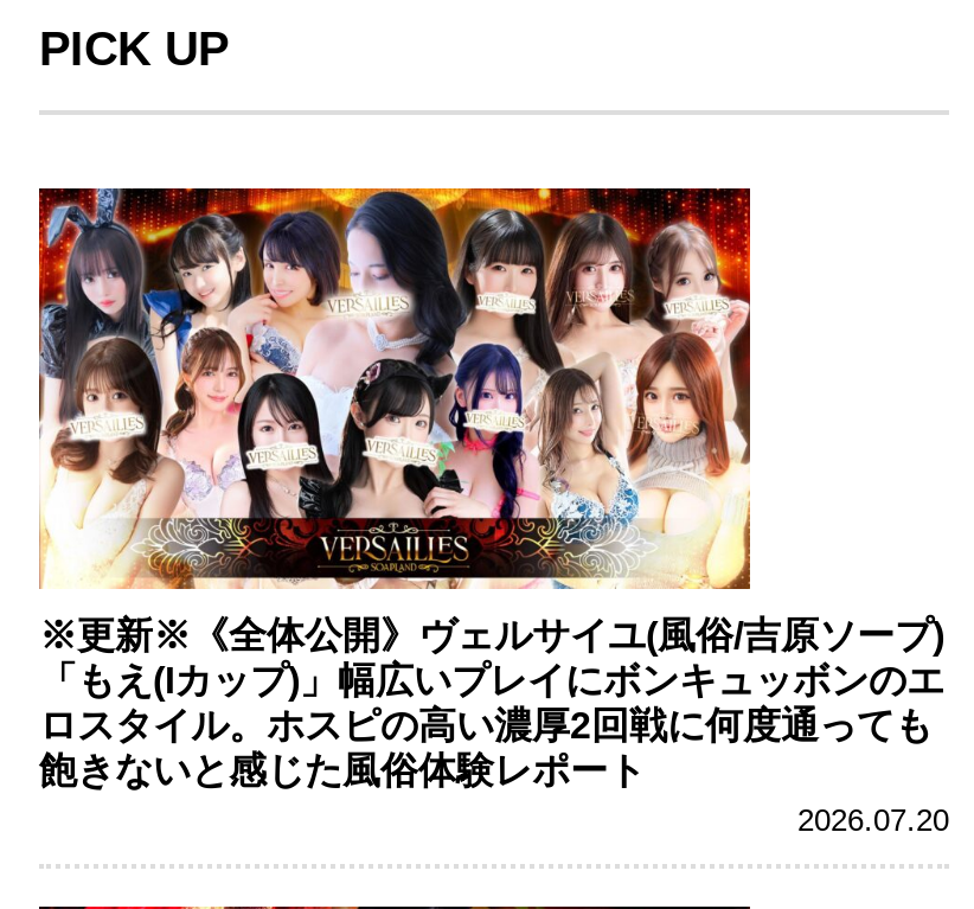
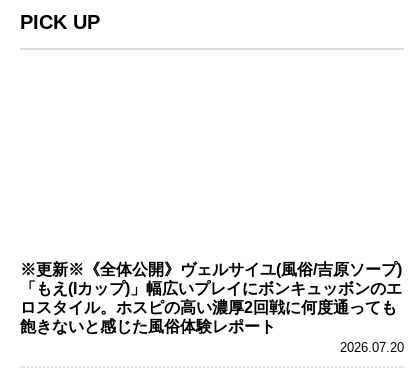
[37,186,752,591] [image] -> none

